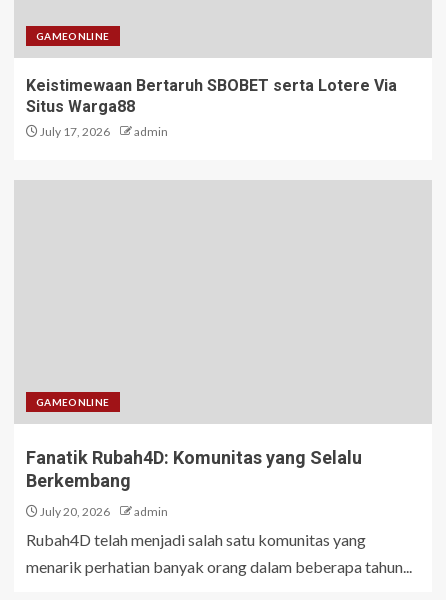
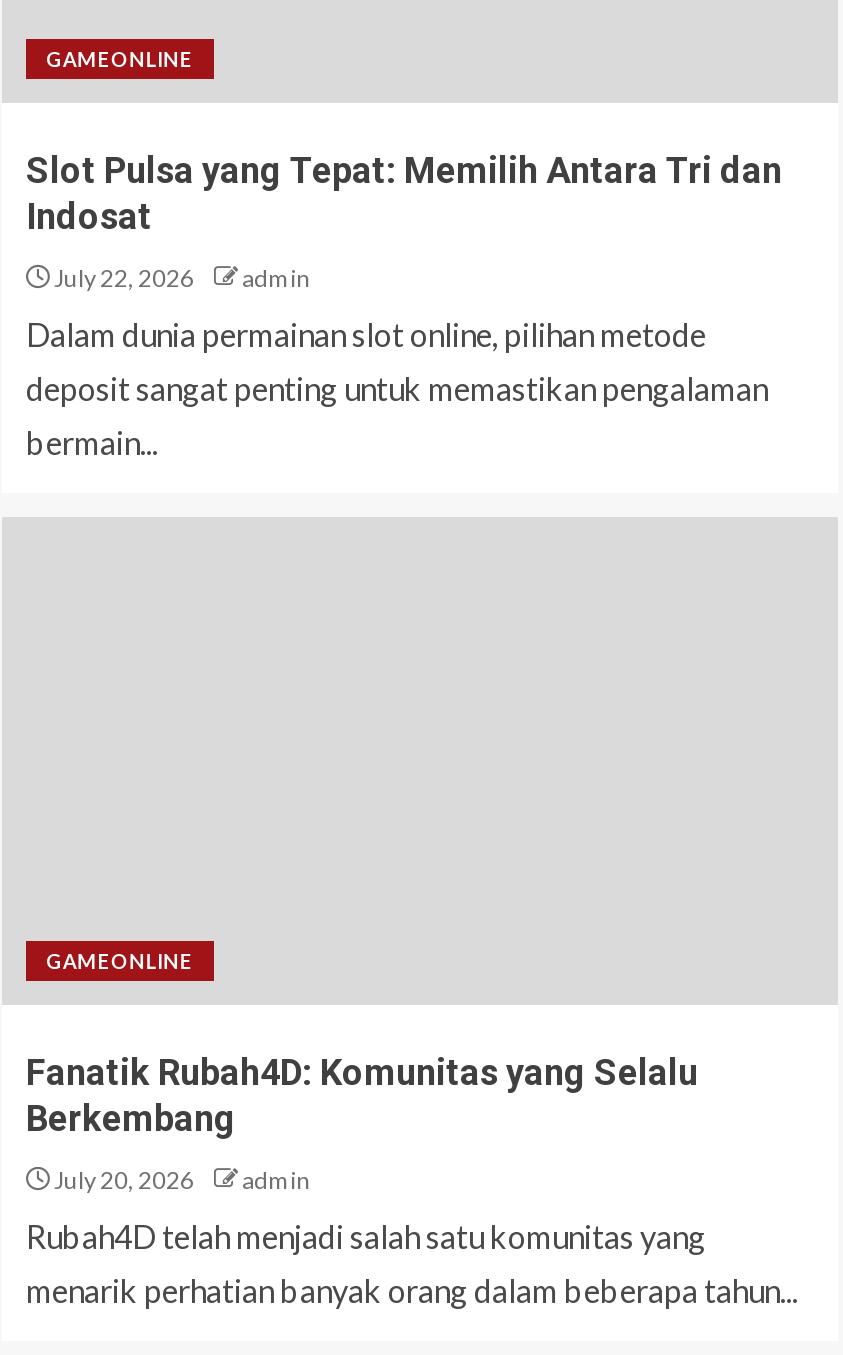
[26,76,397,139] Keistimewaan Bertaruh SBOBET serta Lotere Via | Situs Warga88 | July 17, 2026 -> [26,149,782,293] Slot Pulsa yang Tepat: Memilih Antara Tri dan | Indosat | July 22, 2026
none -> [26,315,768,461] Dalam dunia permainan slot online, pilihan metode | deposit sangat penting untuk memastikan pengalaman | bermain...

